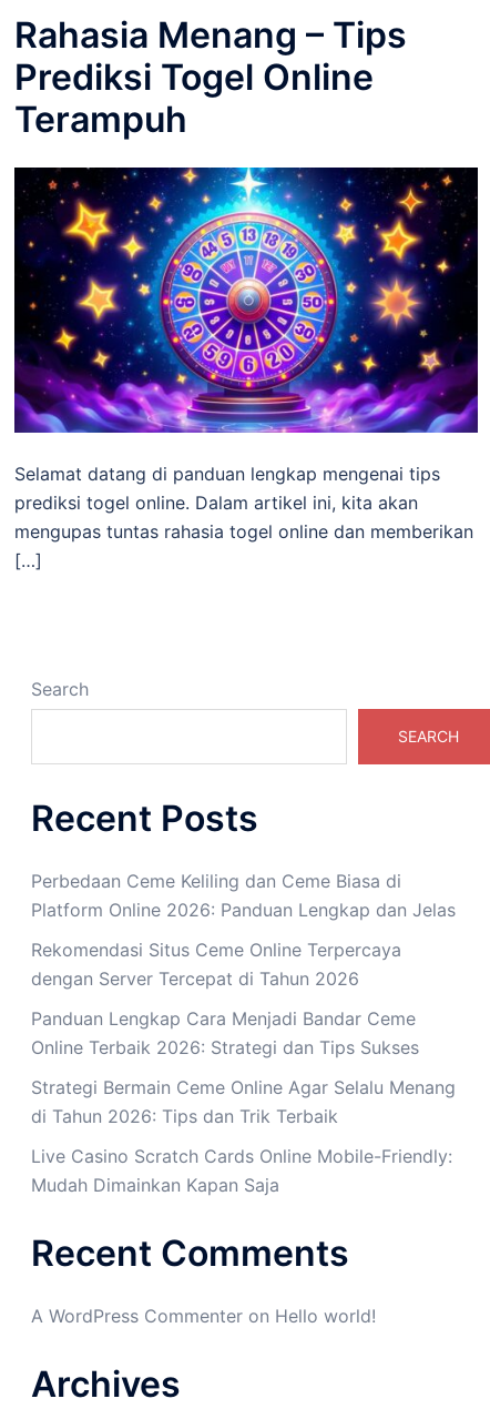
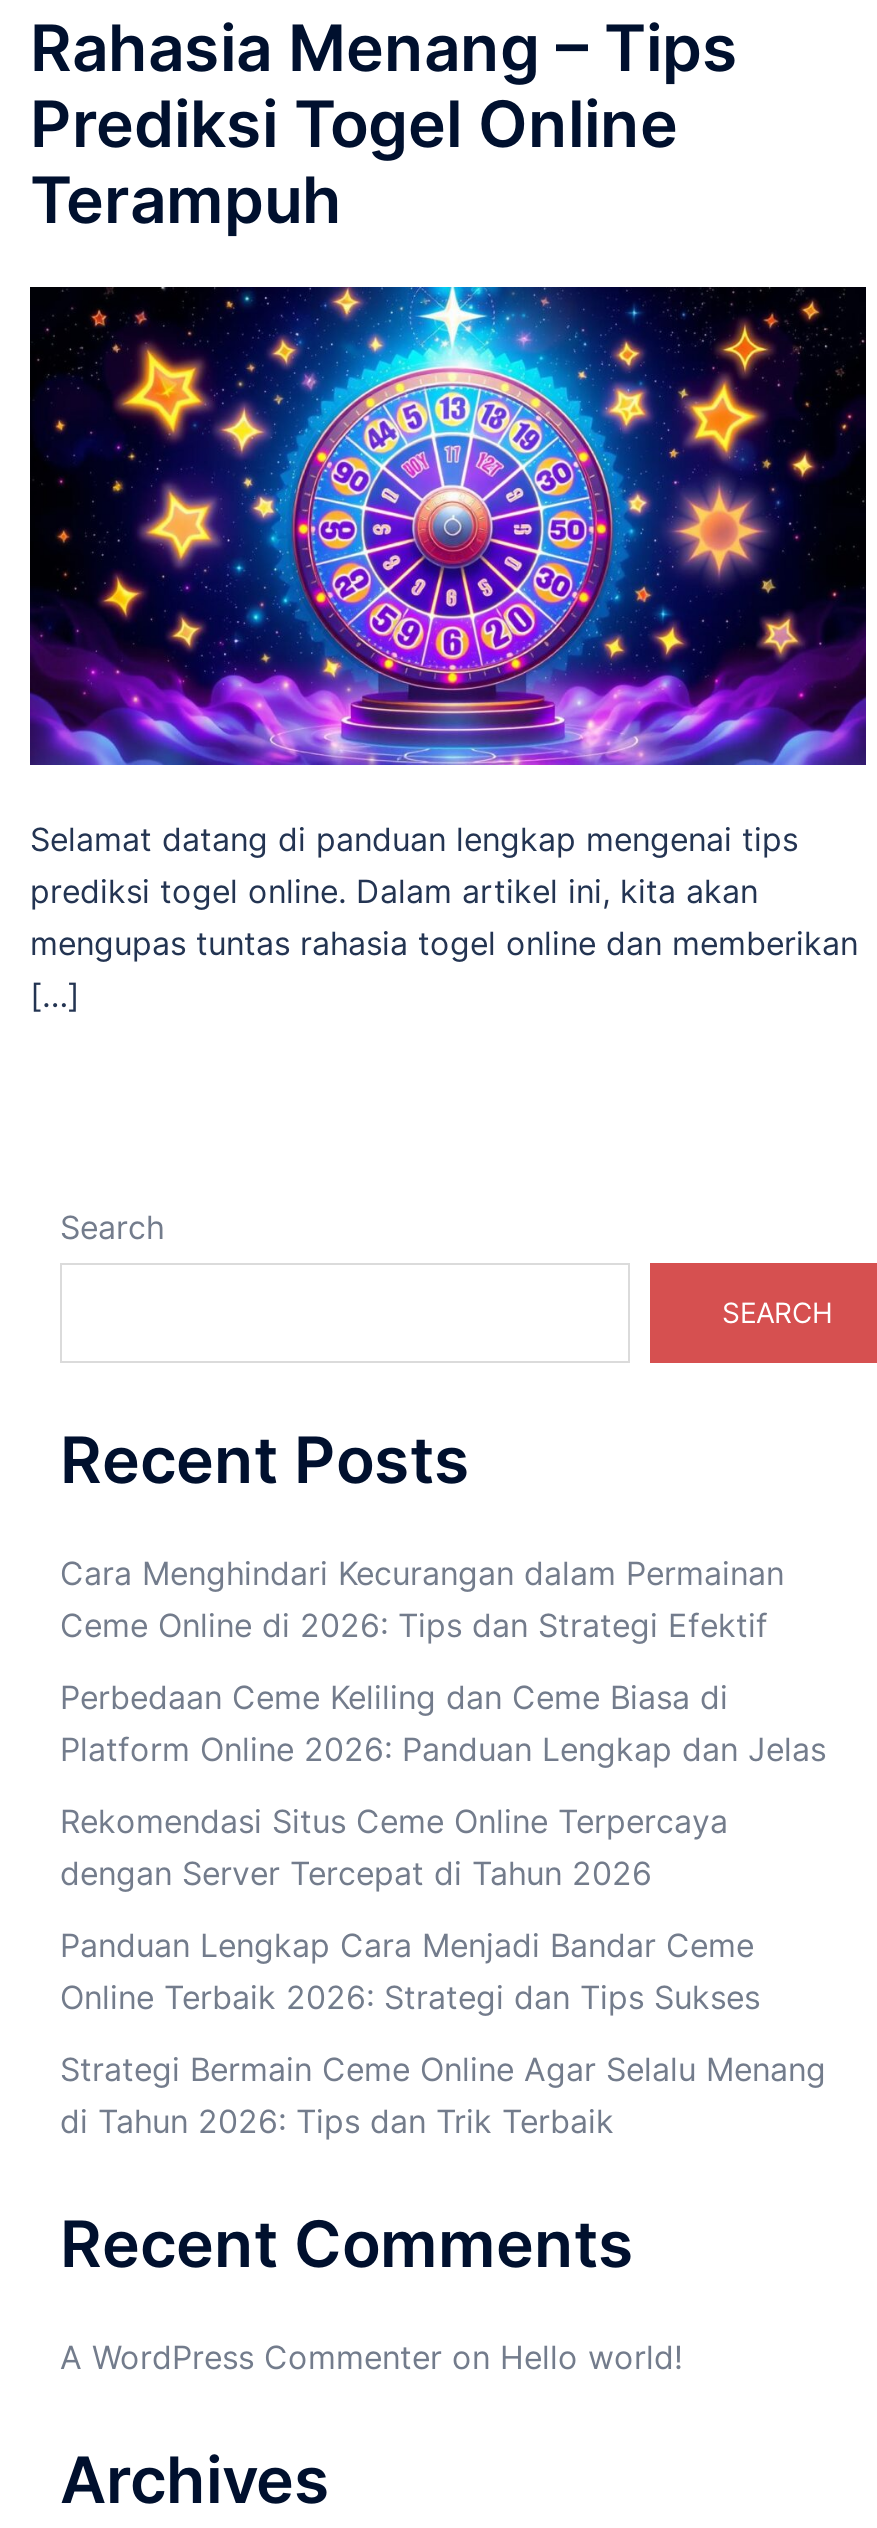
none -> [60,1552,784,1644] Cara Menghindari Kecurangan dalam Permainan | Ceme Online di 2026: Tips dan Strategi Efektif
moved [31,869,456,1127] -> [60,1676,826,2140]: Perbedaan Ceme Keliling dan Ceme Biasa di | Platform Online 2026: Panduan Lengkap dan Jelas | Rekomendasi Situs Ceme Online Terpercaya | dengan Server Tercepat di Tahun 2026 | Panduan Lengkap Cara Menjadi Bandar Ceme | Online Terbaik 2026: Strategi dan Tips Sukses | Strategi Bermain Ceme Online Agar Selalu Menang | di Tahun 2026: Tips dan Trik Terbaik
[31,1145,452,1196] Live Casino Scratch Cards Online Mobile-Friendly: | Mudah Dimainkan Kapan Saja -> none

